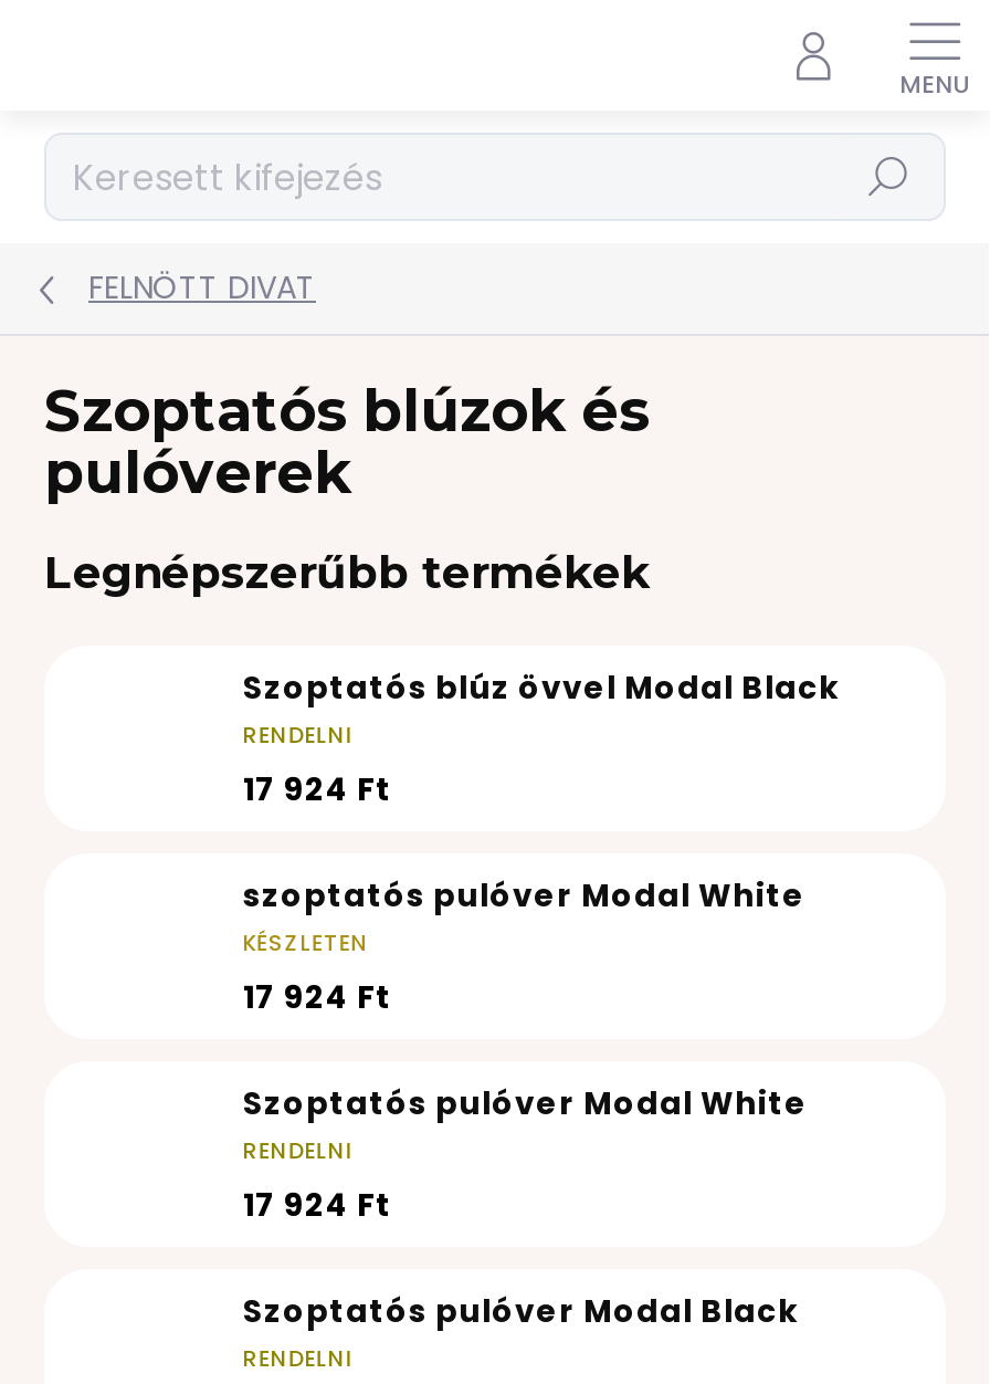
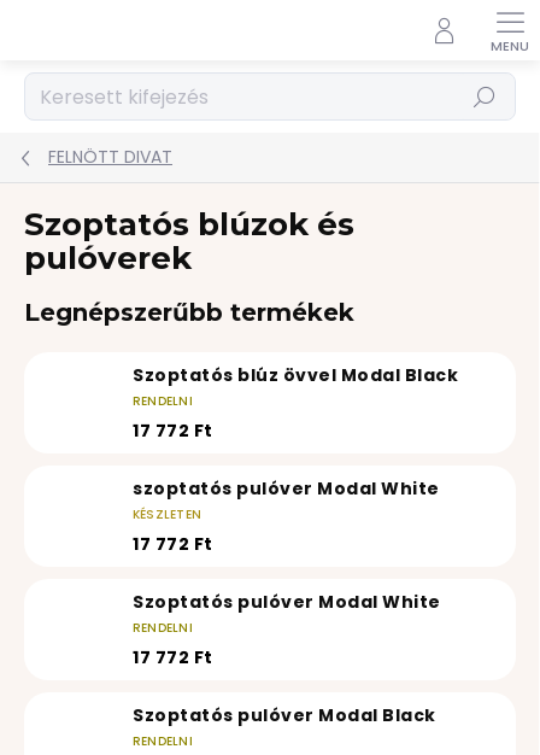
[243,766,392,811] 17 924 Ft -> [133,418,213,442] 17 772 Ft
[243,974,392,1018] 17 924 Ft -> [133,531,213,556] 17 772 Ft
[243,1182,392,1226] 17 924 Ft -> [133,645,213,669] 17 772 Ft

